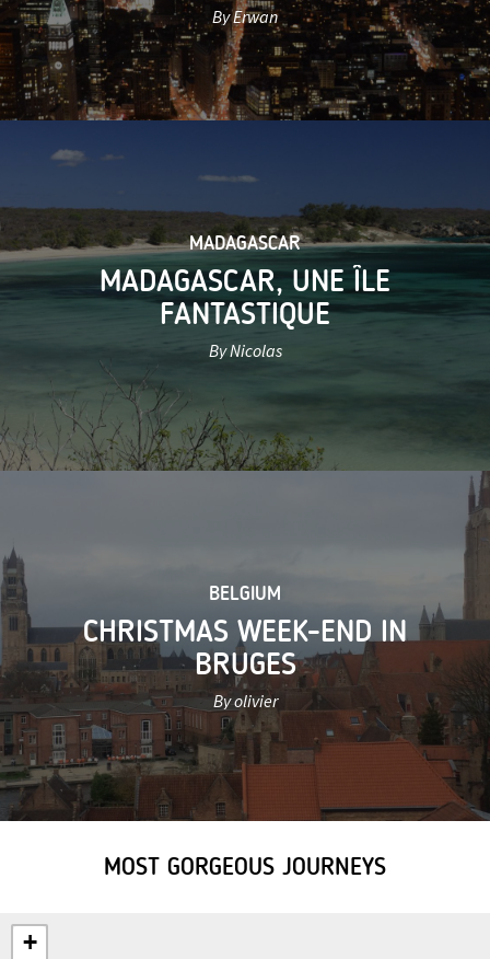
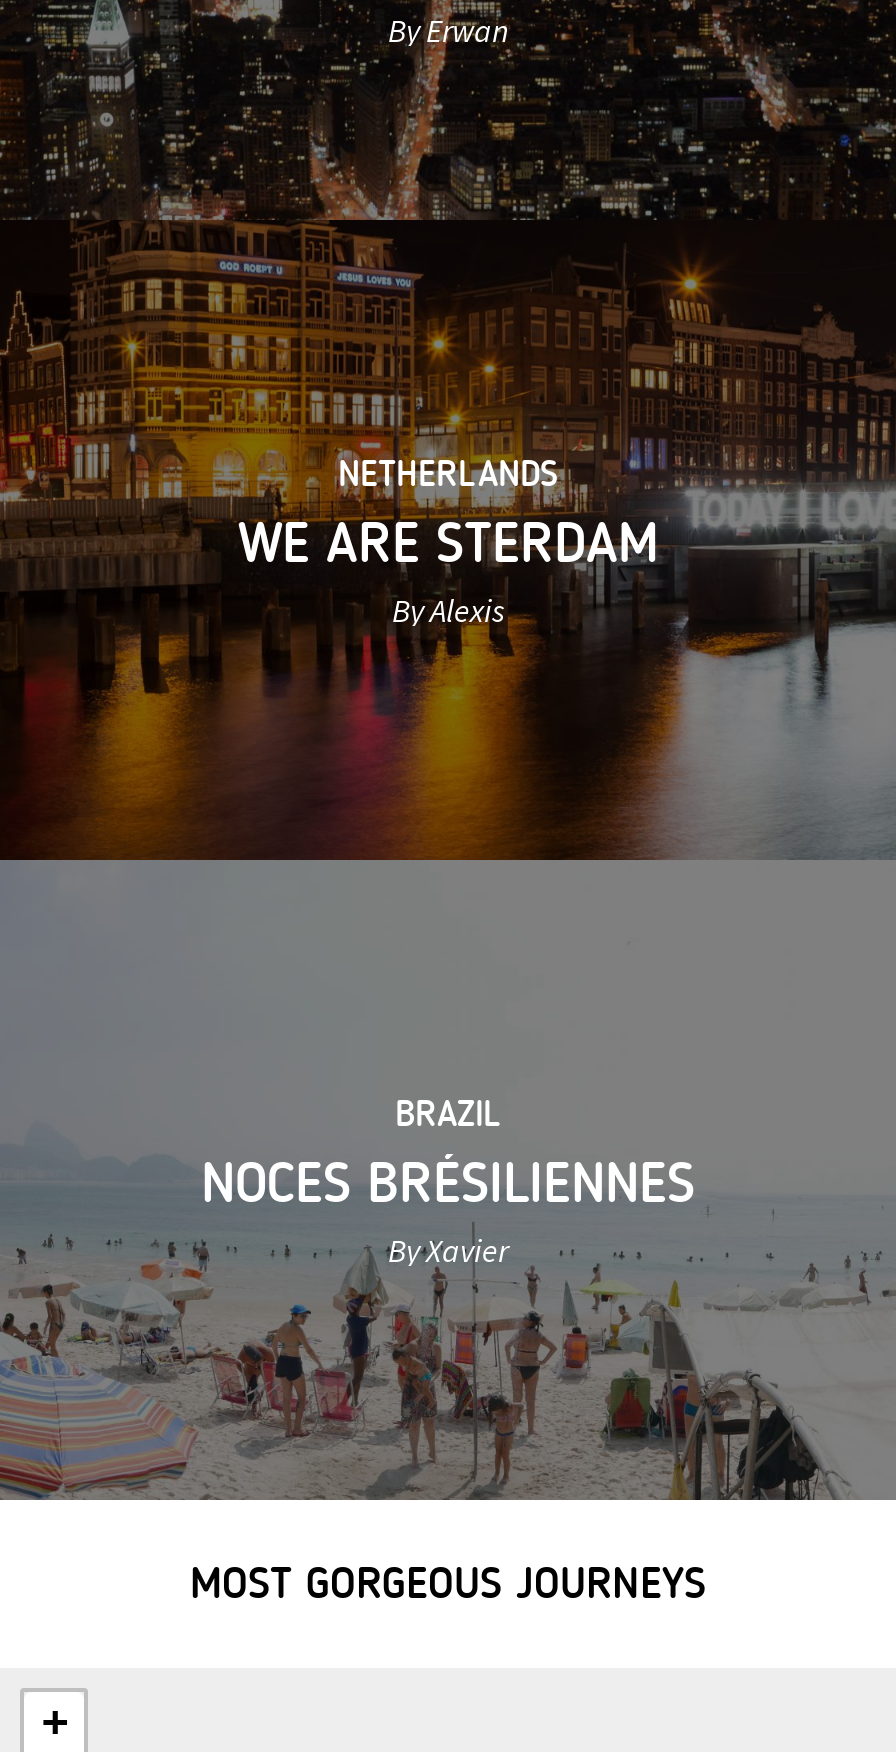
[3,120,487,821] [image] | MADAGASCAR | MADAGASCAR, UNE ÎLE | FANTASTIQUE | By Nicolas -> [6,220,890,1500] [image] | NETHERLANDS | WE ARE STERDAM | By Alexis
[83,581,407,712] BELGIUM | CHRISTMAS WEEK-END IN | BRUGES | By olivier -> [201,1092,695,1270] BRAZIL | NOCES BRÉSILIENNES | By Xavier

